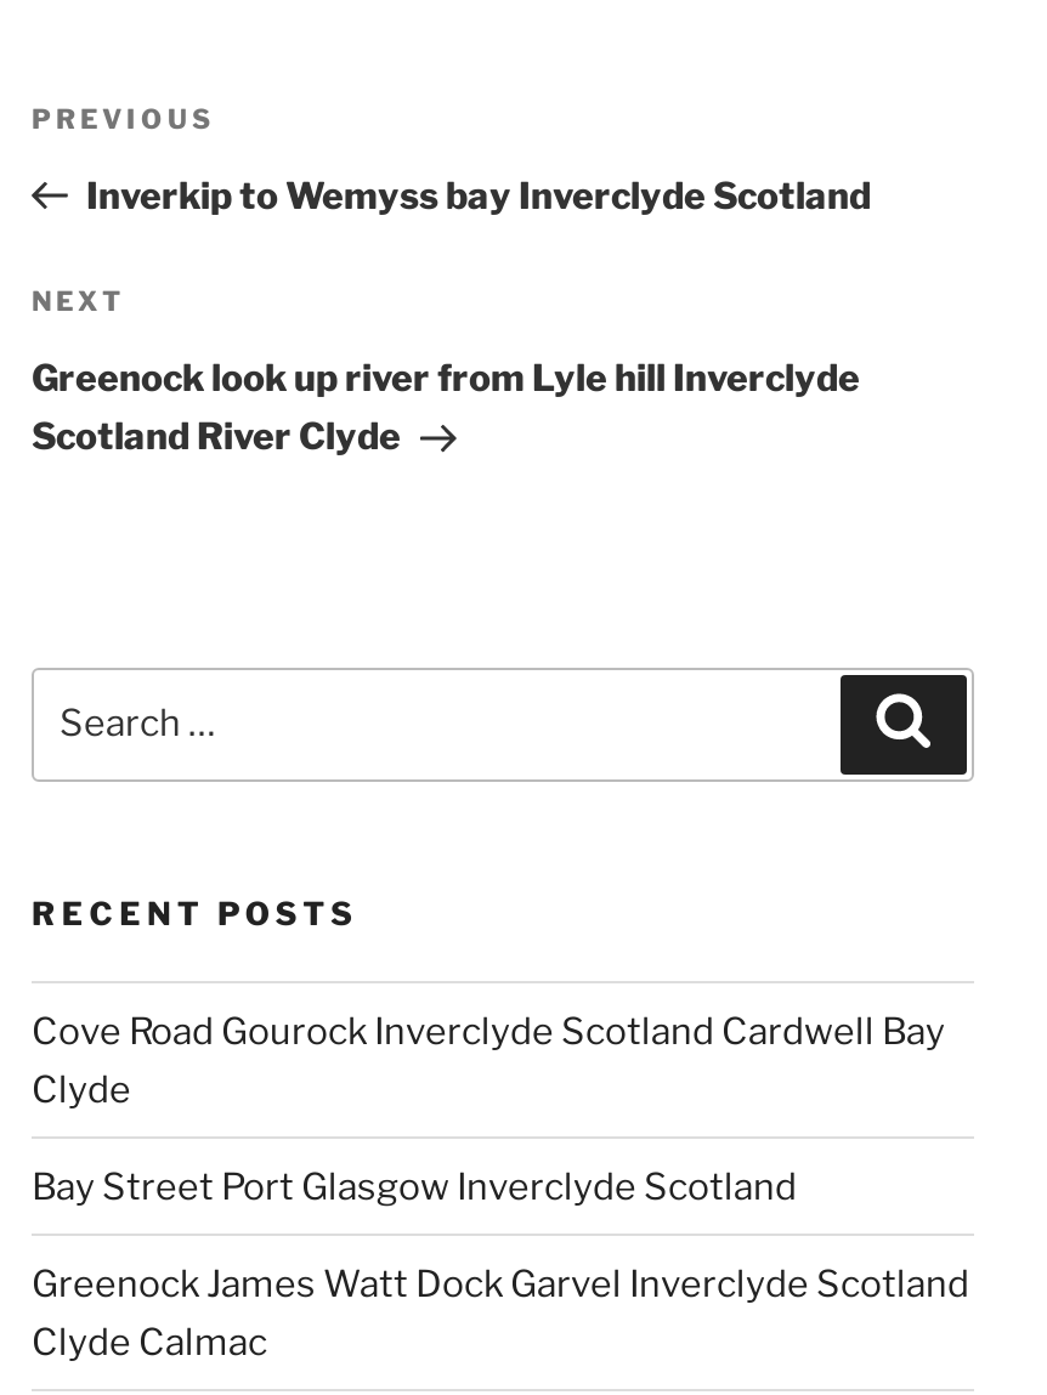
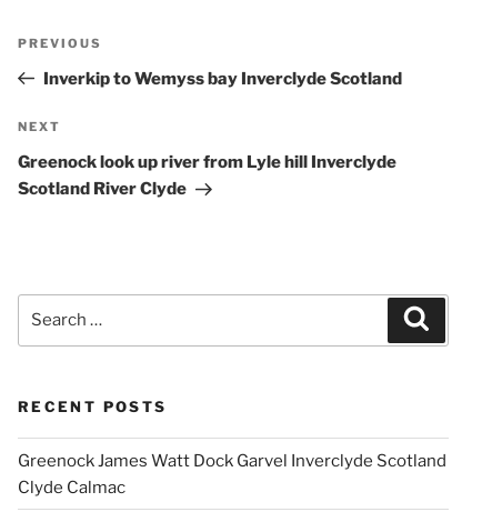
[32,1010,945,1209] Cove Road Gourock Inverclyde Scotland Cardwell Bay | Clyde | Bay Street Port Glasgow Inverclyde Scotland -> none

